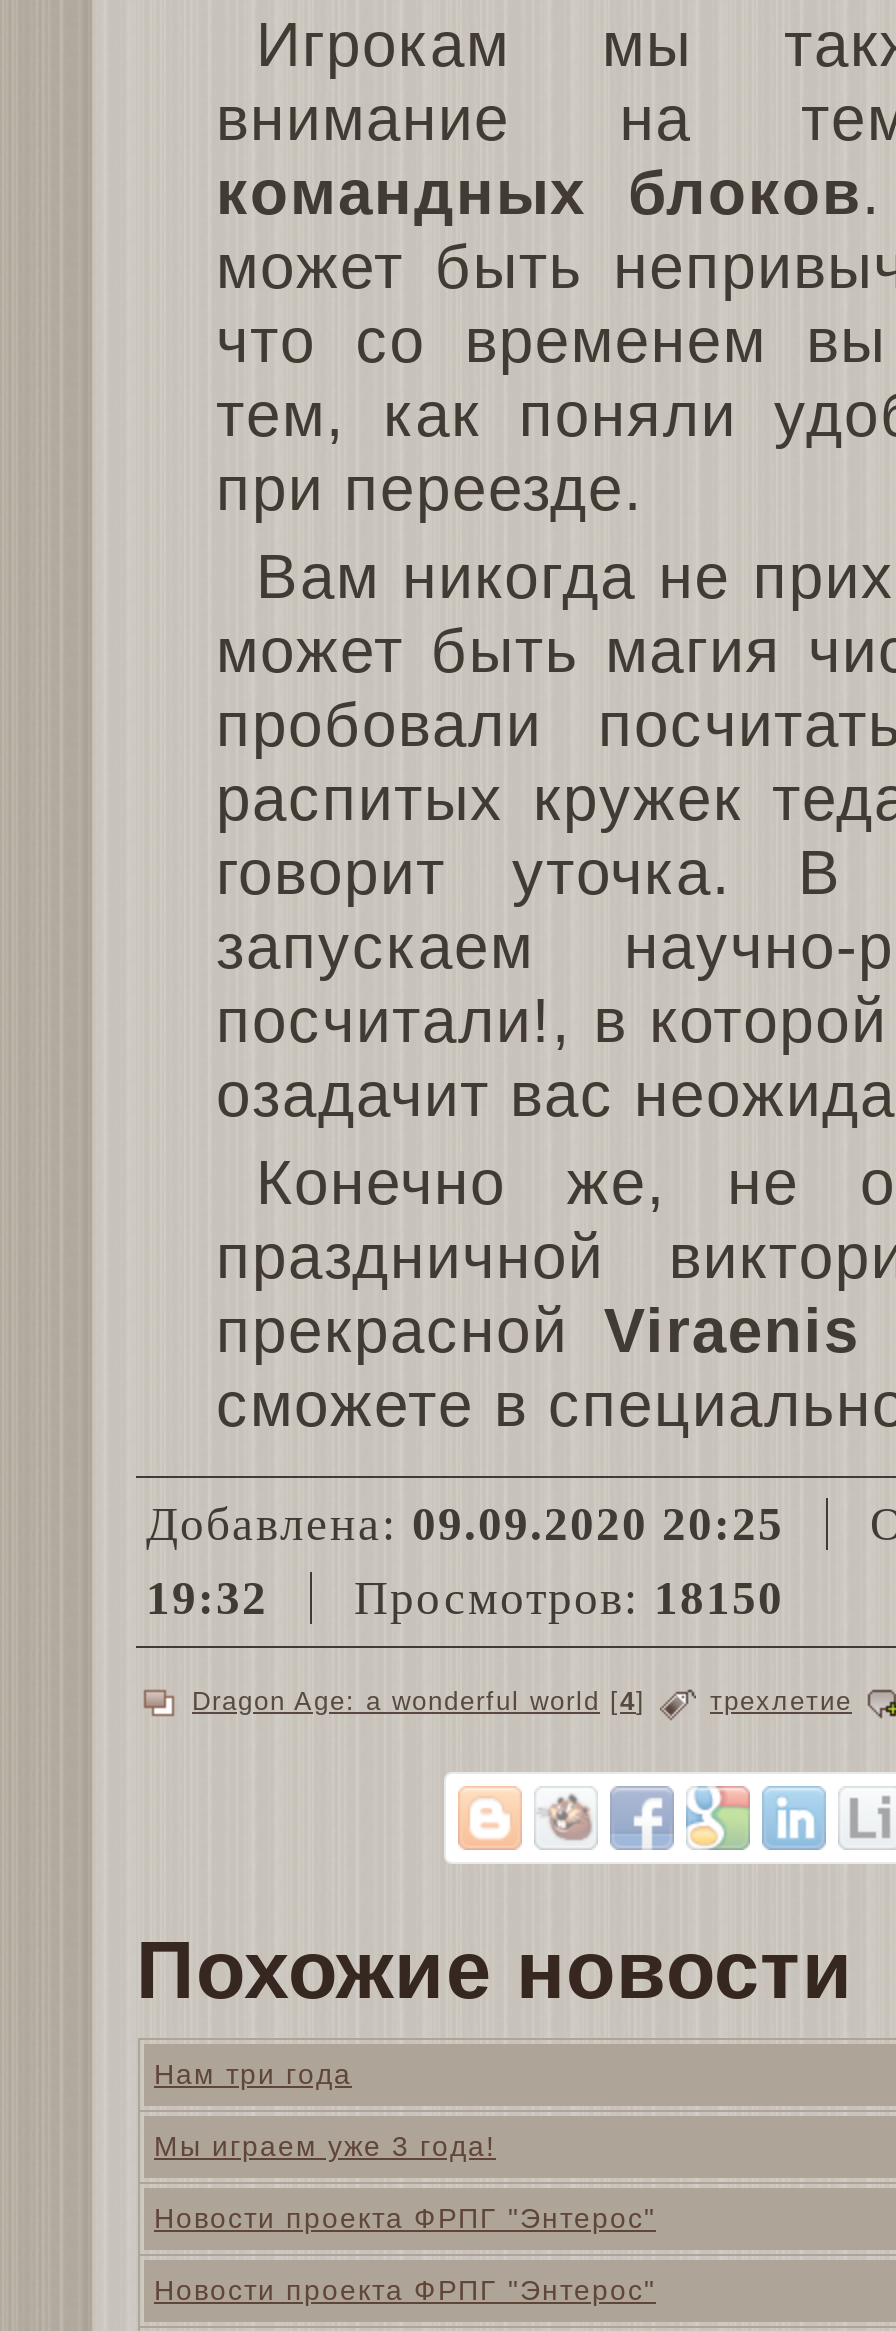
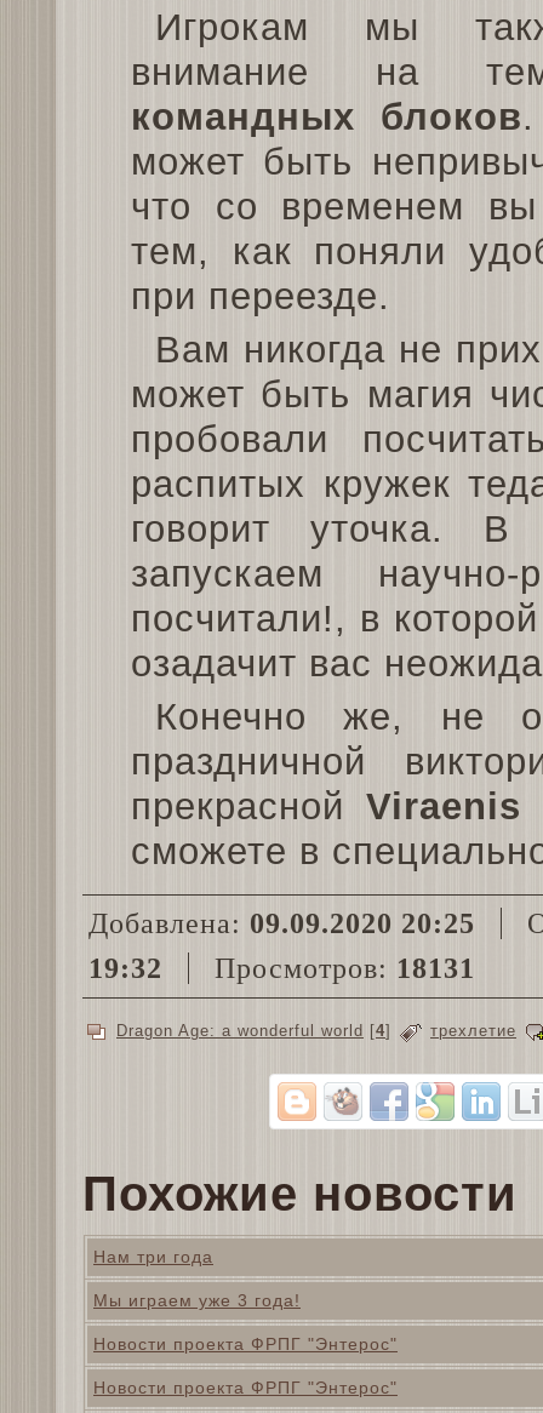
[146,1573,784,1625] 19:32 Просмотров: 18150 -> [88,953,475,984] 19:32 Просмотров: 18131

